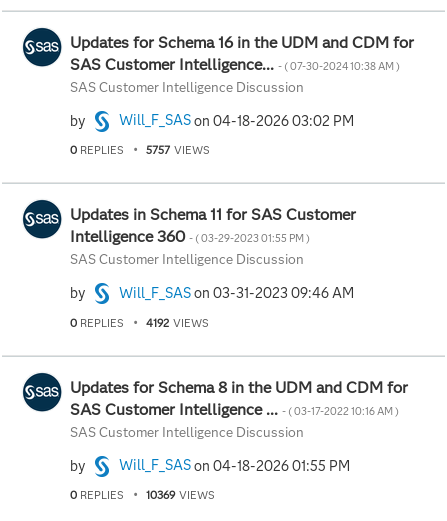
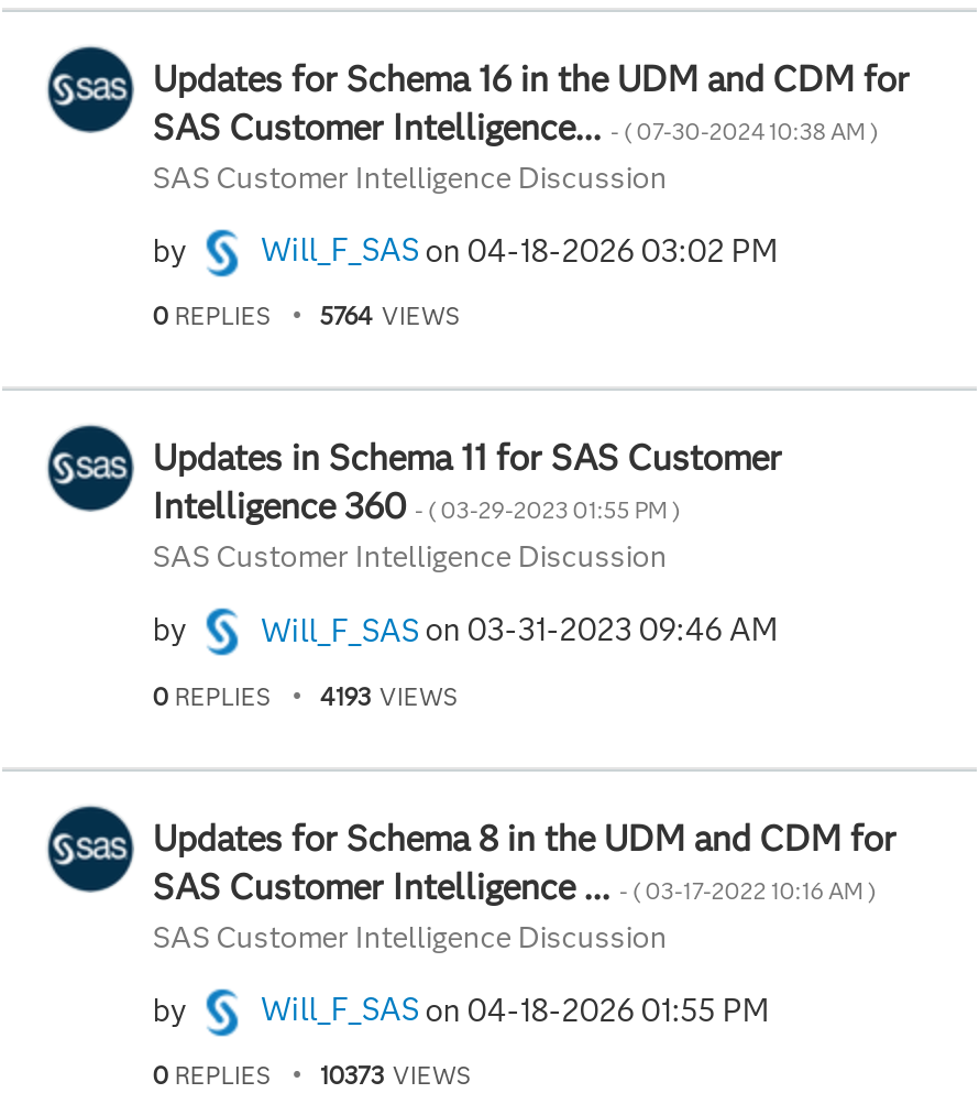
[146,143,210,157] 5757 VIEWS -> [320,300,461,331] 5764 VIEWS
[146,315,209,329] 4192 VIEWS -> [320,680,458,711] 4193 VIEWS
[146,488,215,502] 10369 VIEWS -> [320,1060,472,1091] 10373 VIEWS

